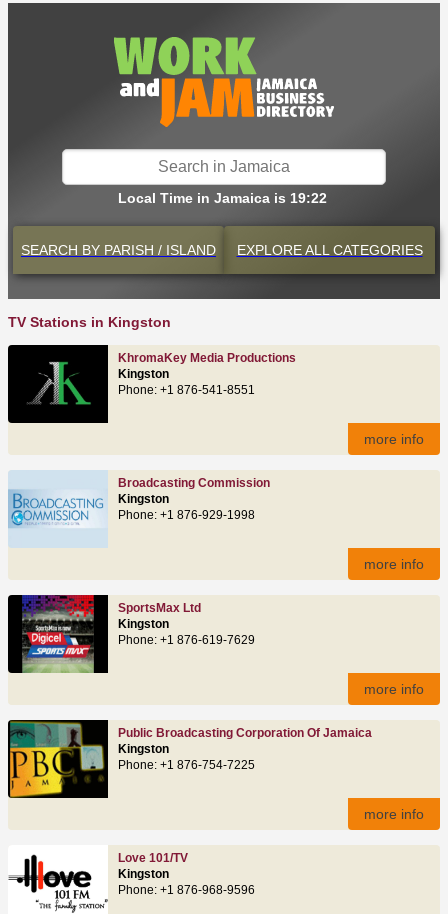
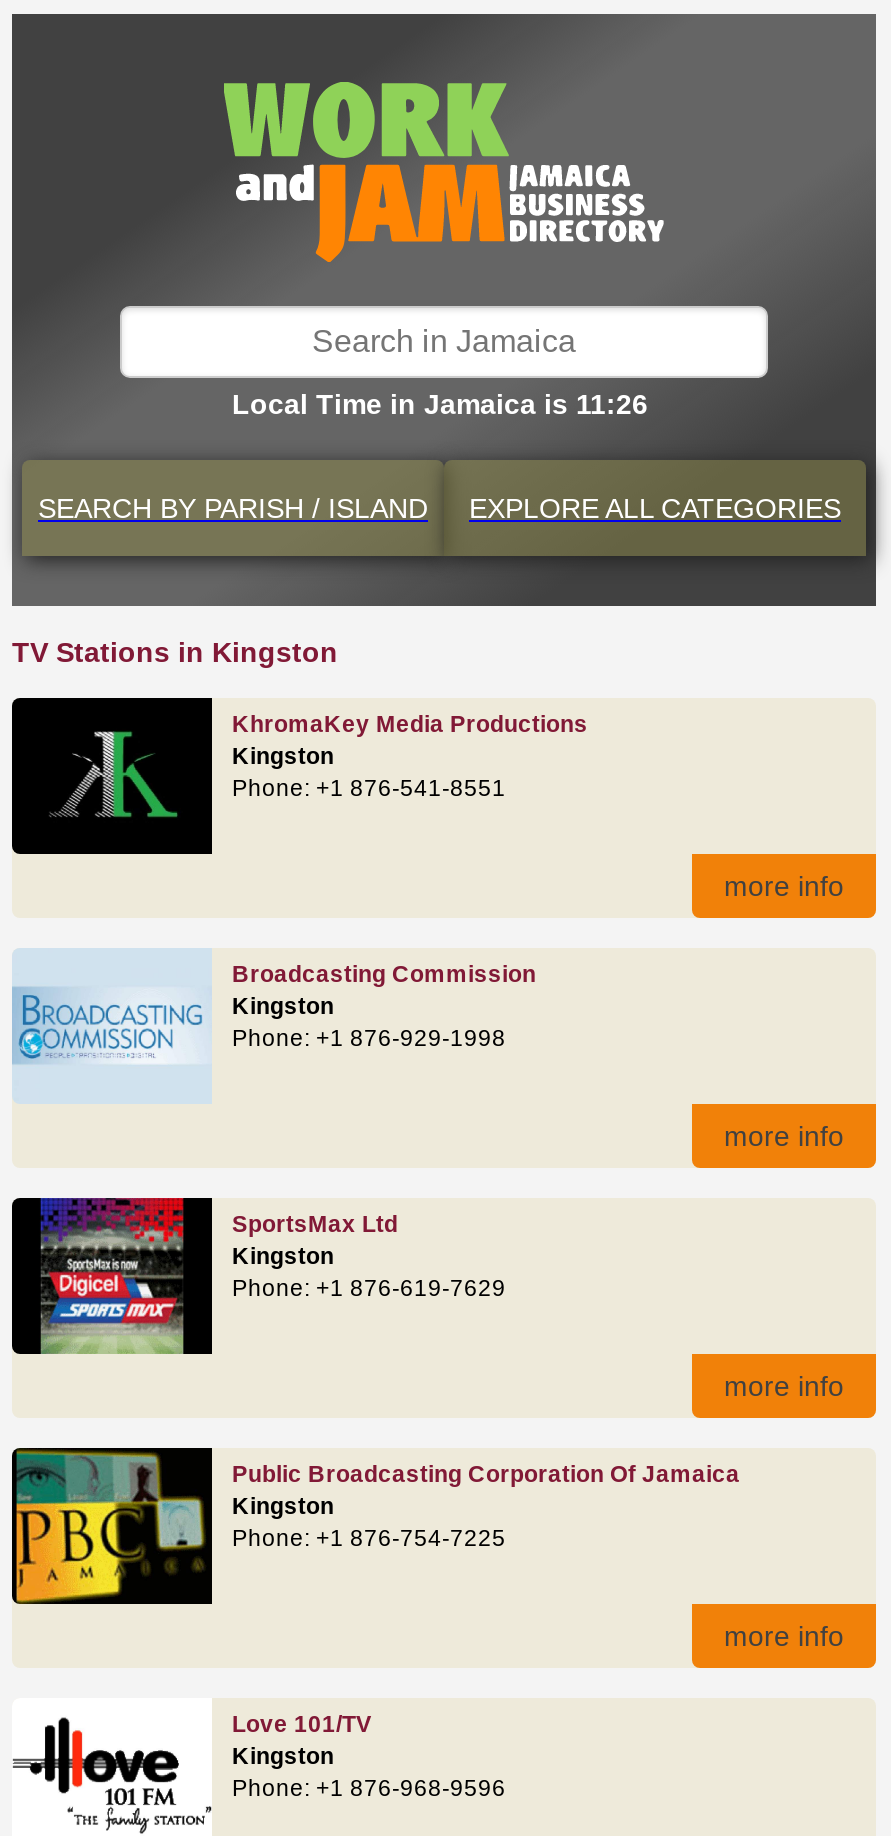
[117,190,326,206] Local Time in Jamaica is 19:22 -> [232,388,648,420] Local Time in Jamaica is 11:26

